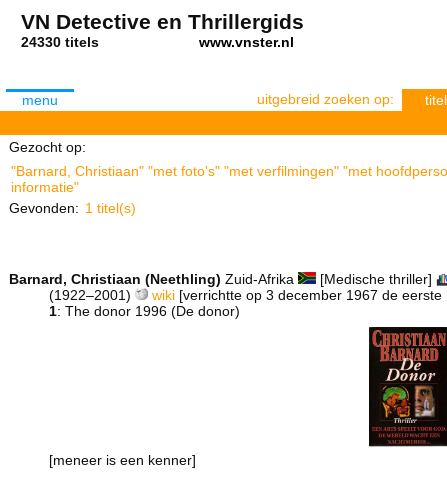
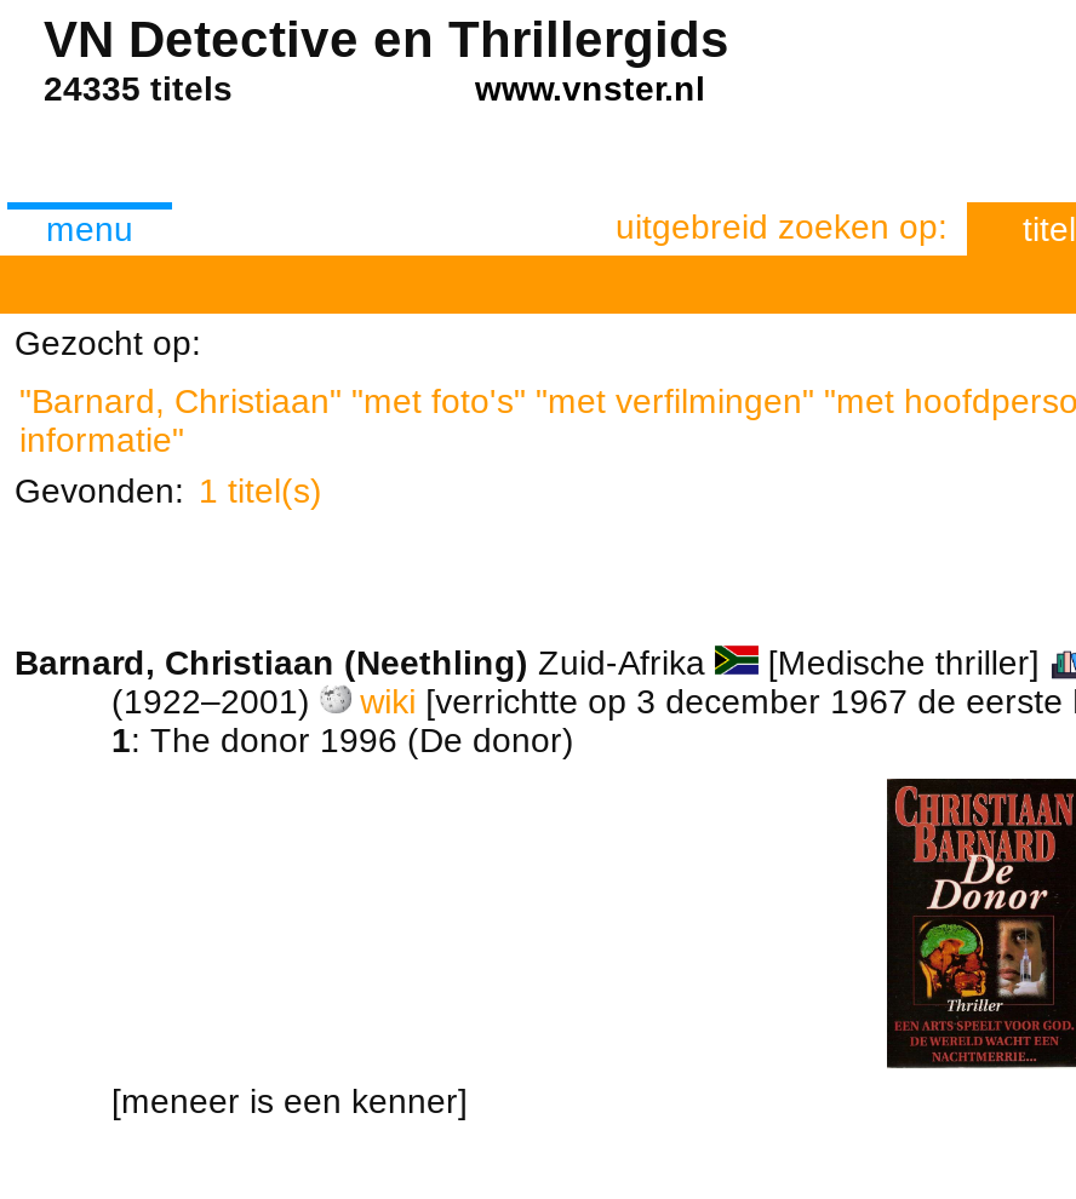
[21,34,294,50] 24330 titels www.vnster.nl -> [44,69,705,108] 24335 titels www.vnster.nl

